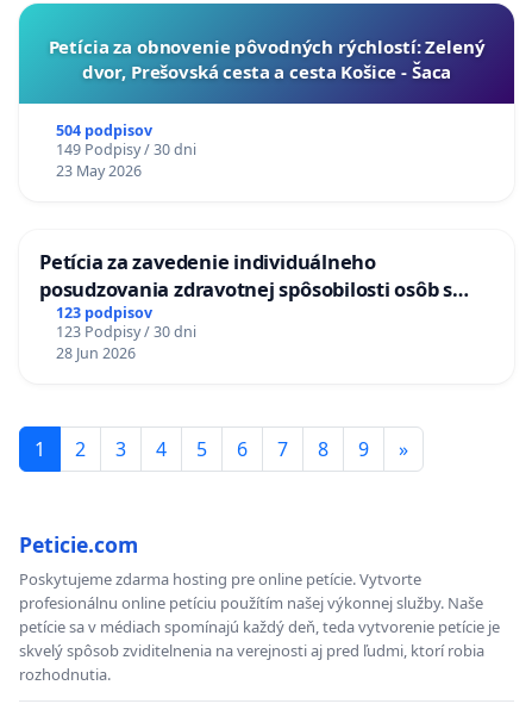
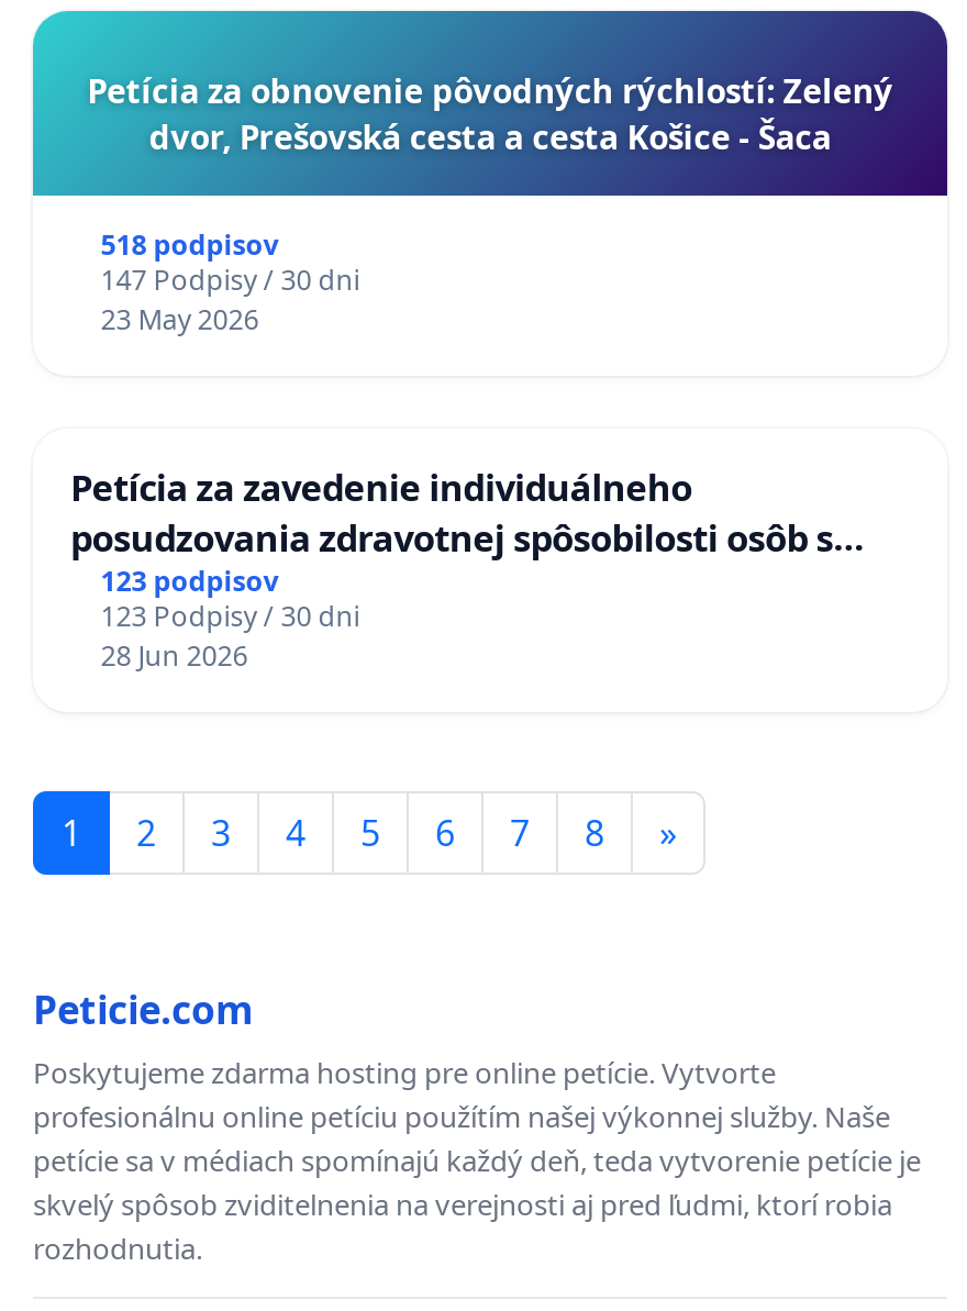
[56,120,152,140] 504 podpisov -> [101,225,279,263] 518 podpisov
[56,139,196,159] 149 Podpisy / 30 dni -> [101,261,360,298] 147 Podpisy / 30 dni
[358,437,369,463] 9 -> none

